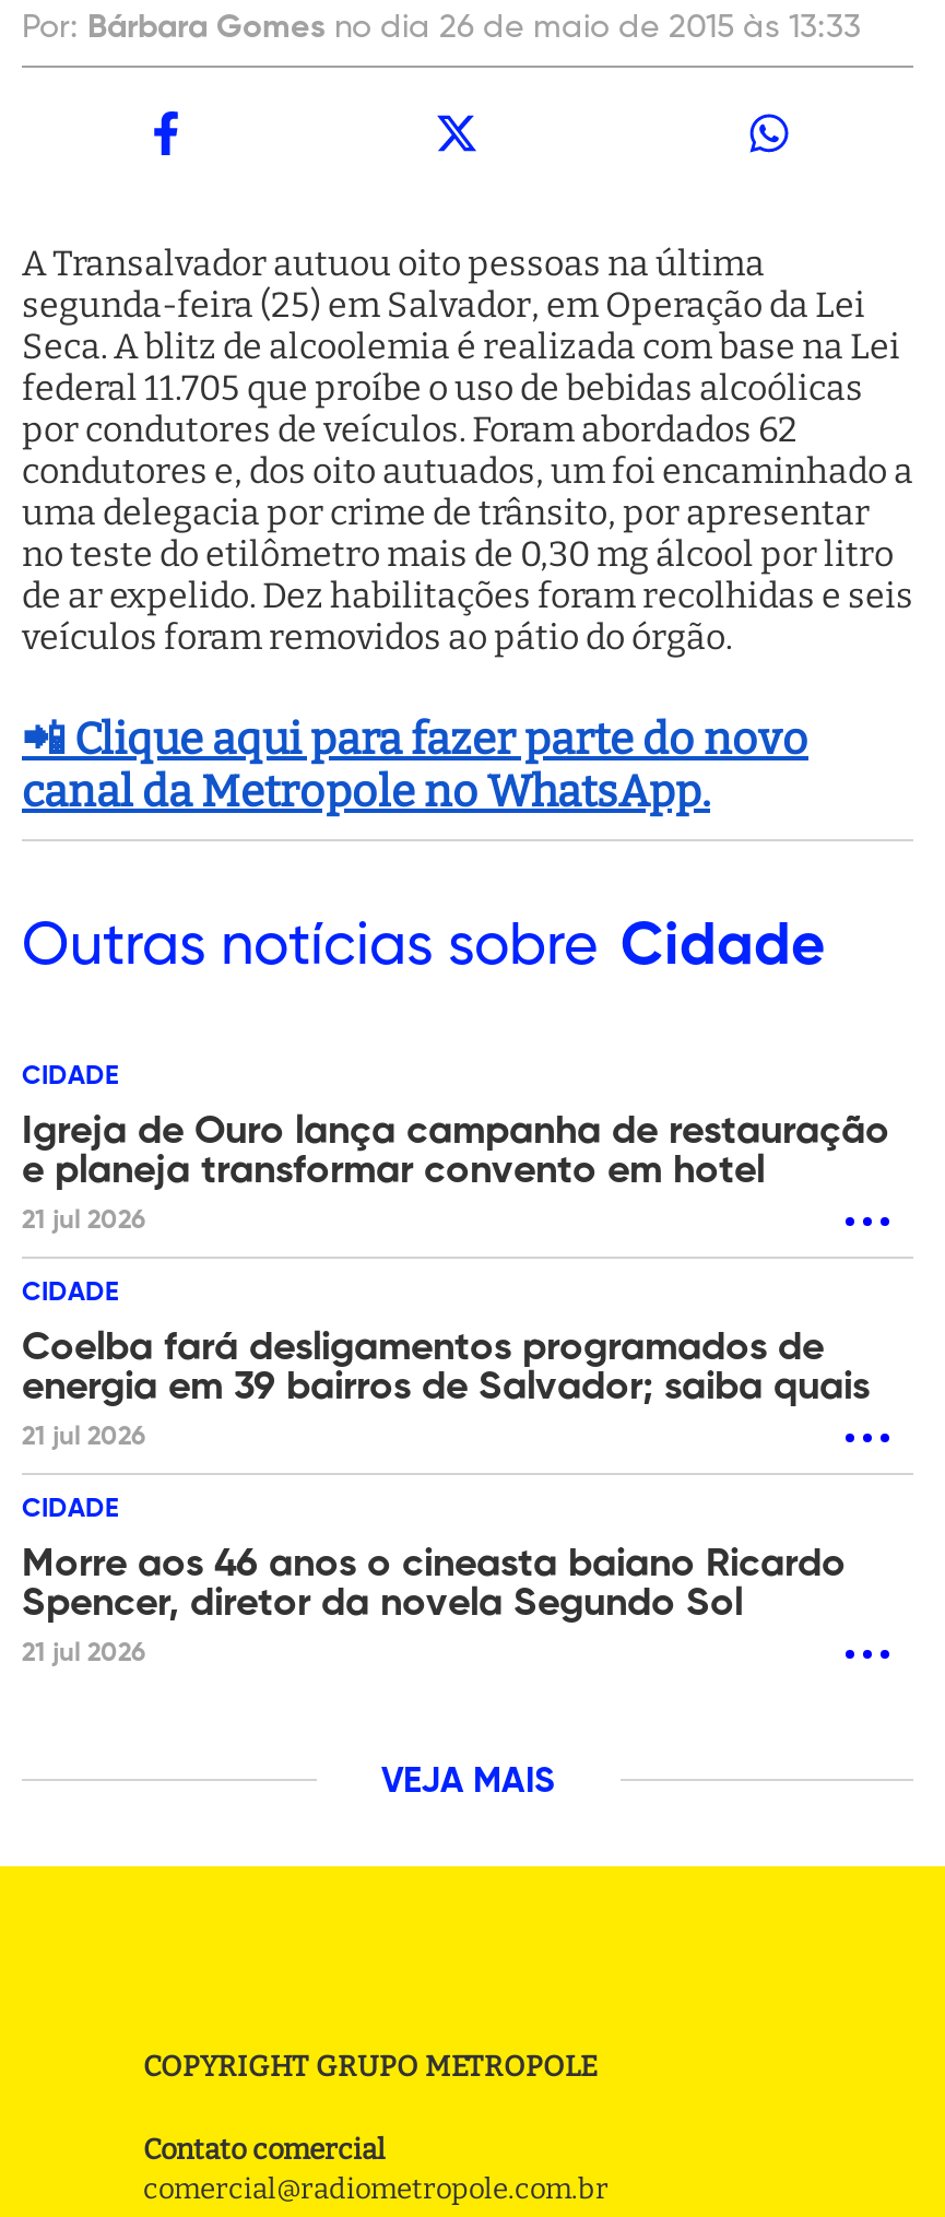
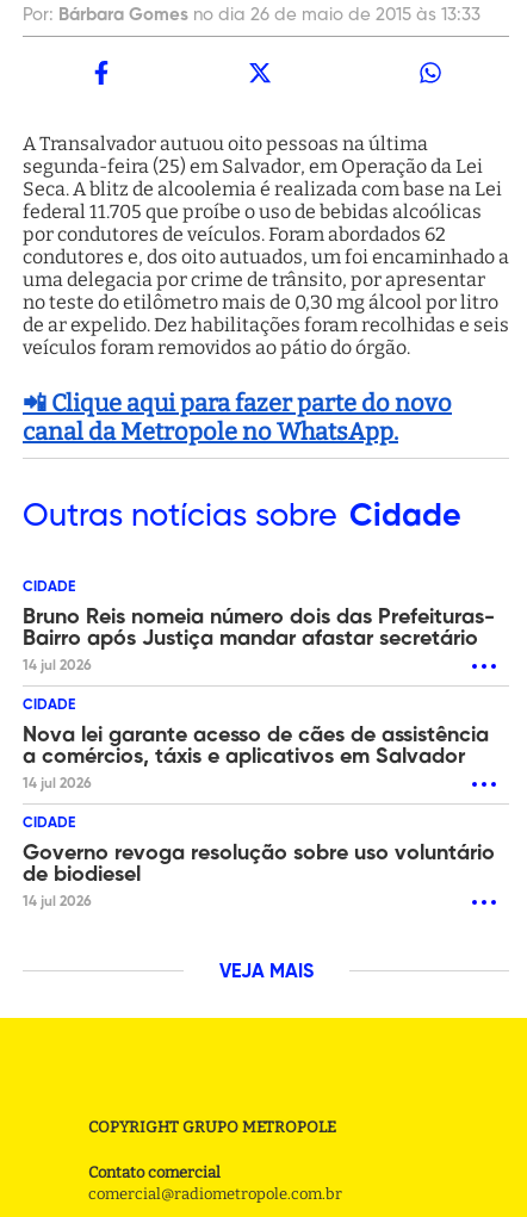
[22,1113,889,1235] Igreja de Ouro lança campanha de restauração | e planeja transformar convento em hotel | 21 jul 2026 -> [23,607,495,674] Bruno Reis nomeia número dois das Prefeituras- | Bairro após Justiça mandar afastar secretário | 14 jul 2026
[22,1329,870,1451] Coelba fará desligamentos programados de | energia em 39 bairros de Salvador; saiba quais | 21 jul 2026 -> [23,725,489,792] Nova lei garante acesso de cães de assistência | a comércios, táxis e aplicativos em Salvador | 14 jul 2026
[22,1545,846,1668] Morre aos 46 anos o cineasta baiano Ricardo | Spencer, diretor da novela Segundo Sol | 21 jul 2026 -> [23,843,495,910] Governo revoga resolução sobre uso voluntário | de biodiesel | 14 jul 2026

